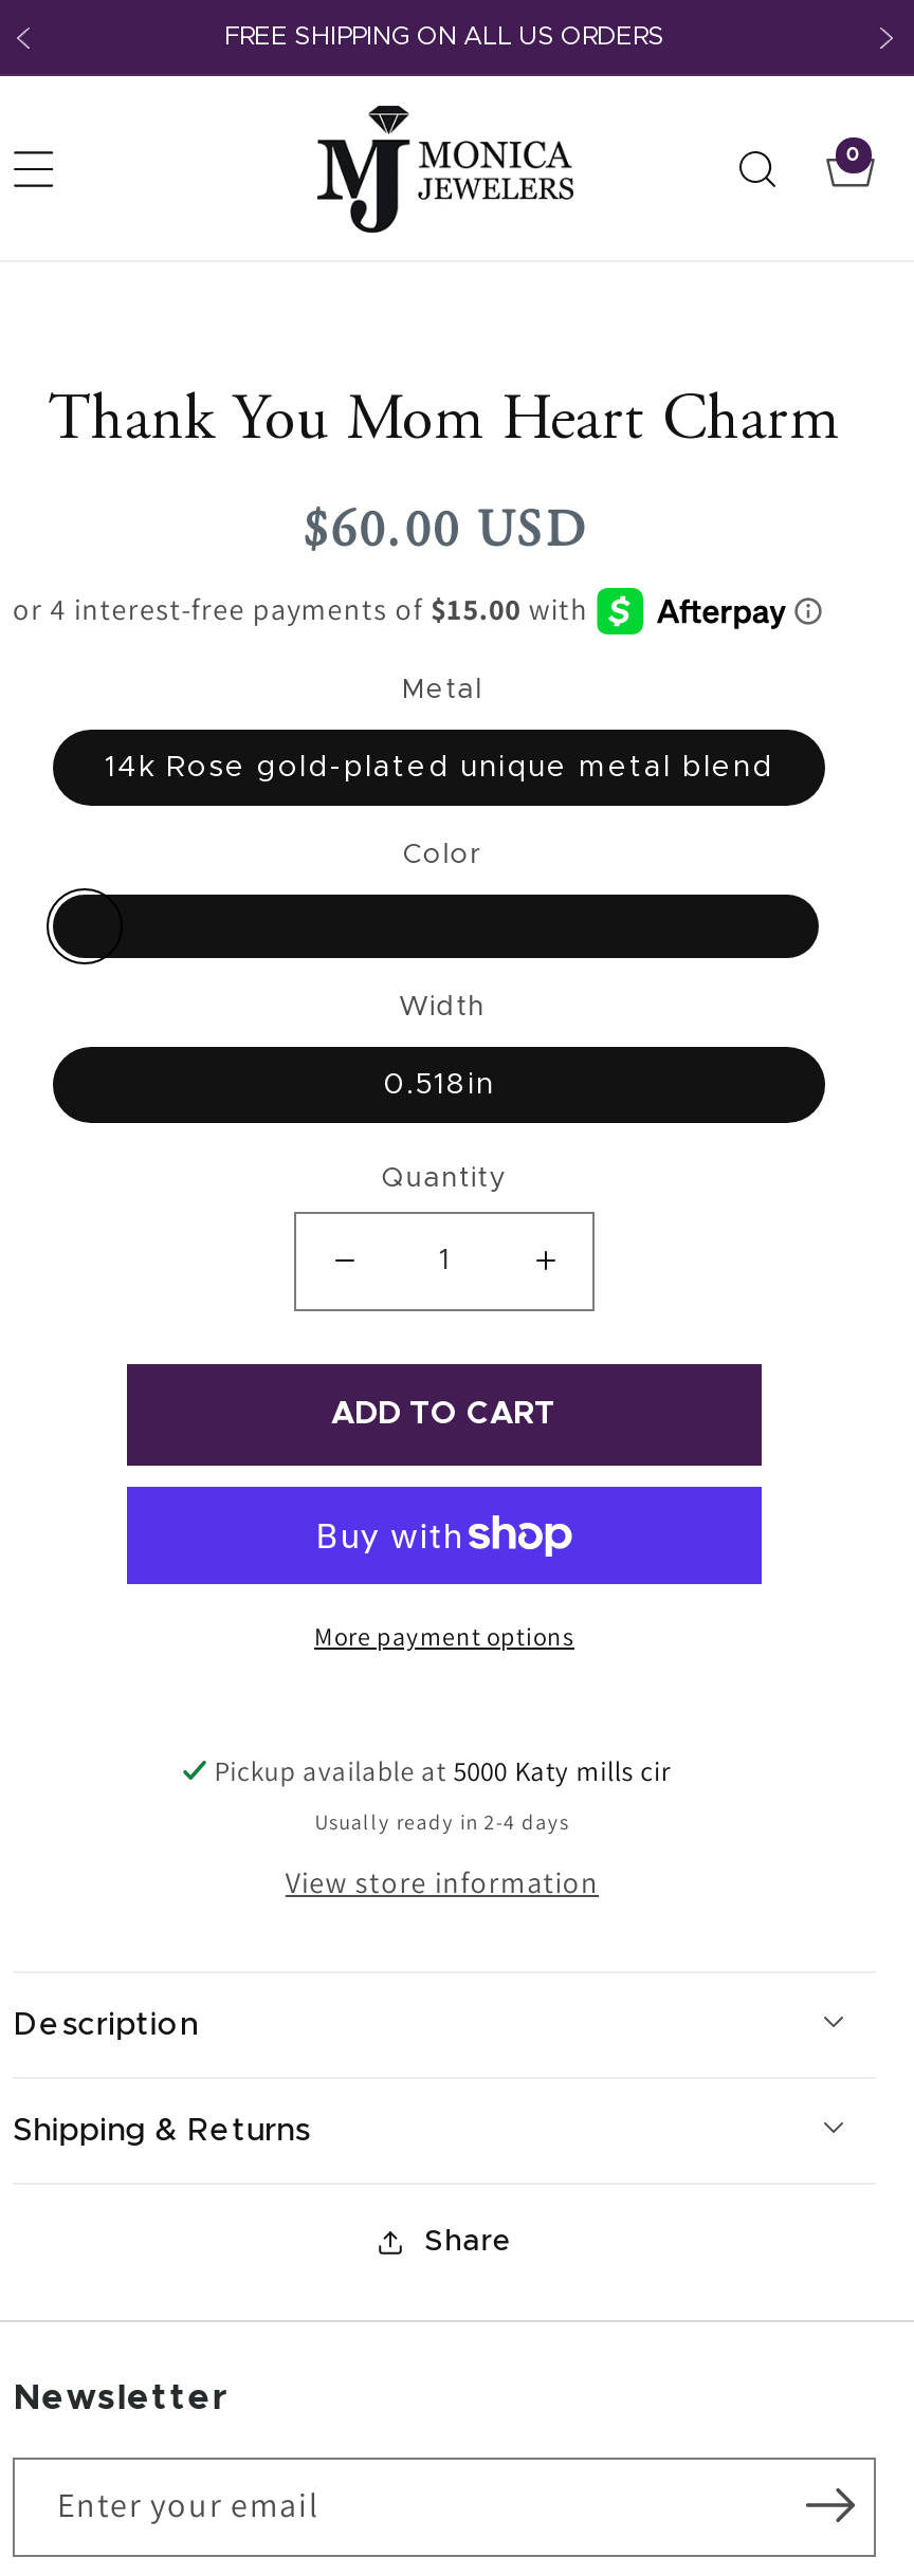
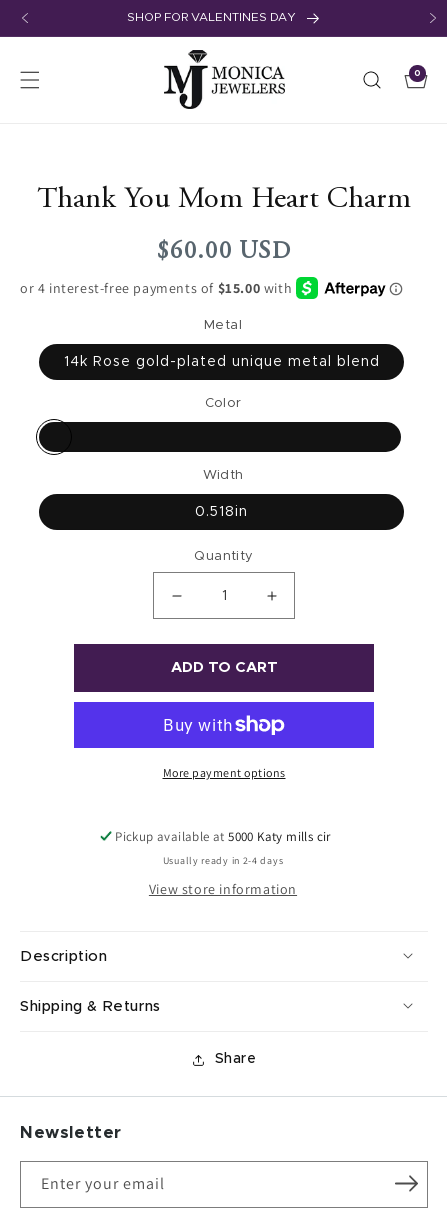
[224,23,664,49] FREE SHIPPING ON ALL US ORDERS -> [115,11,287,23] SHOP FOR VALENTINES DAY

